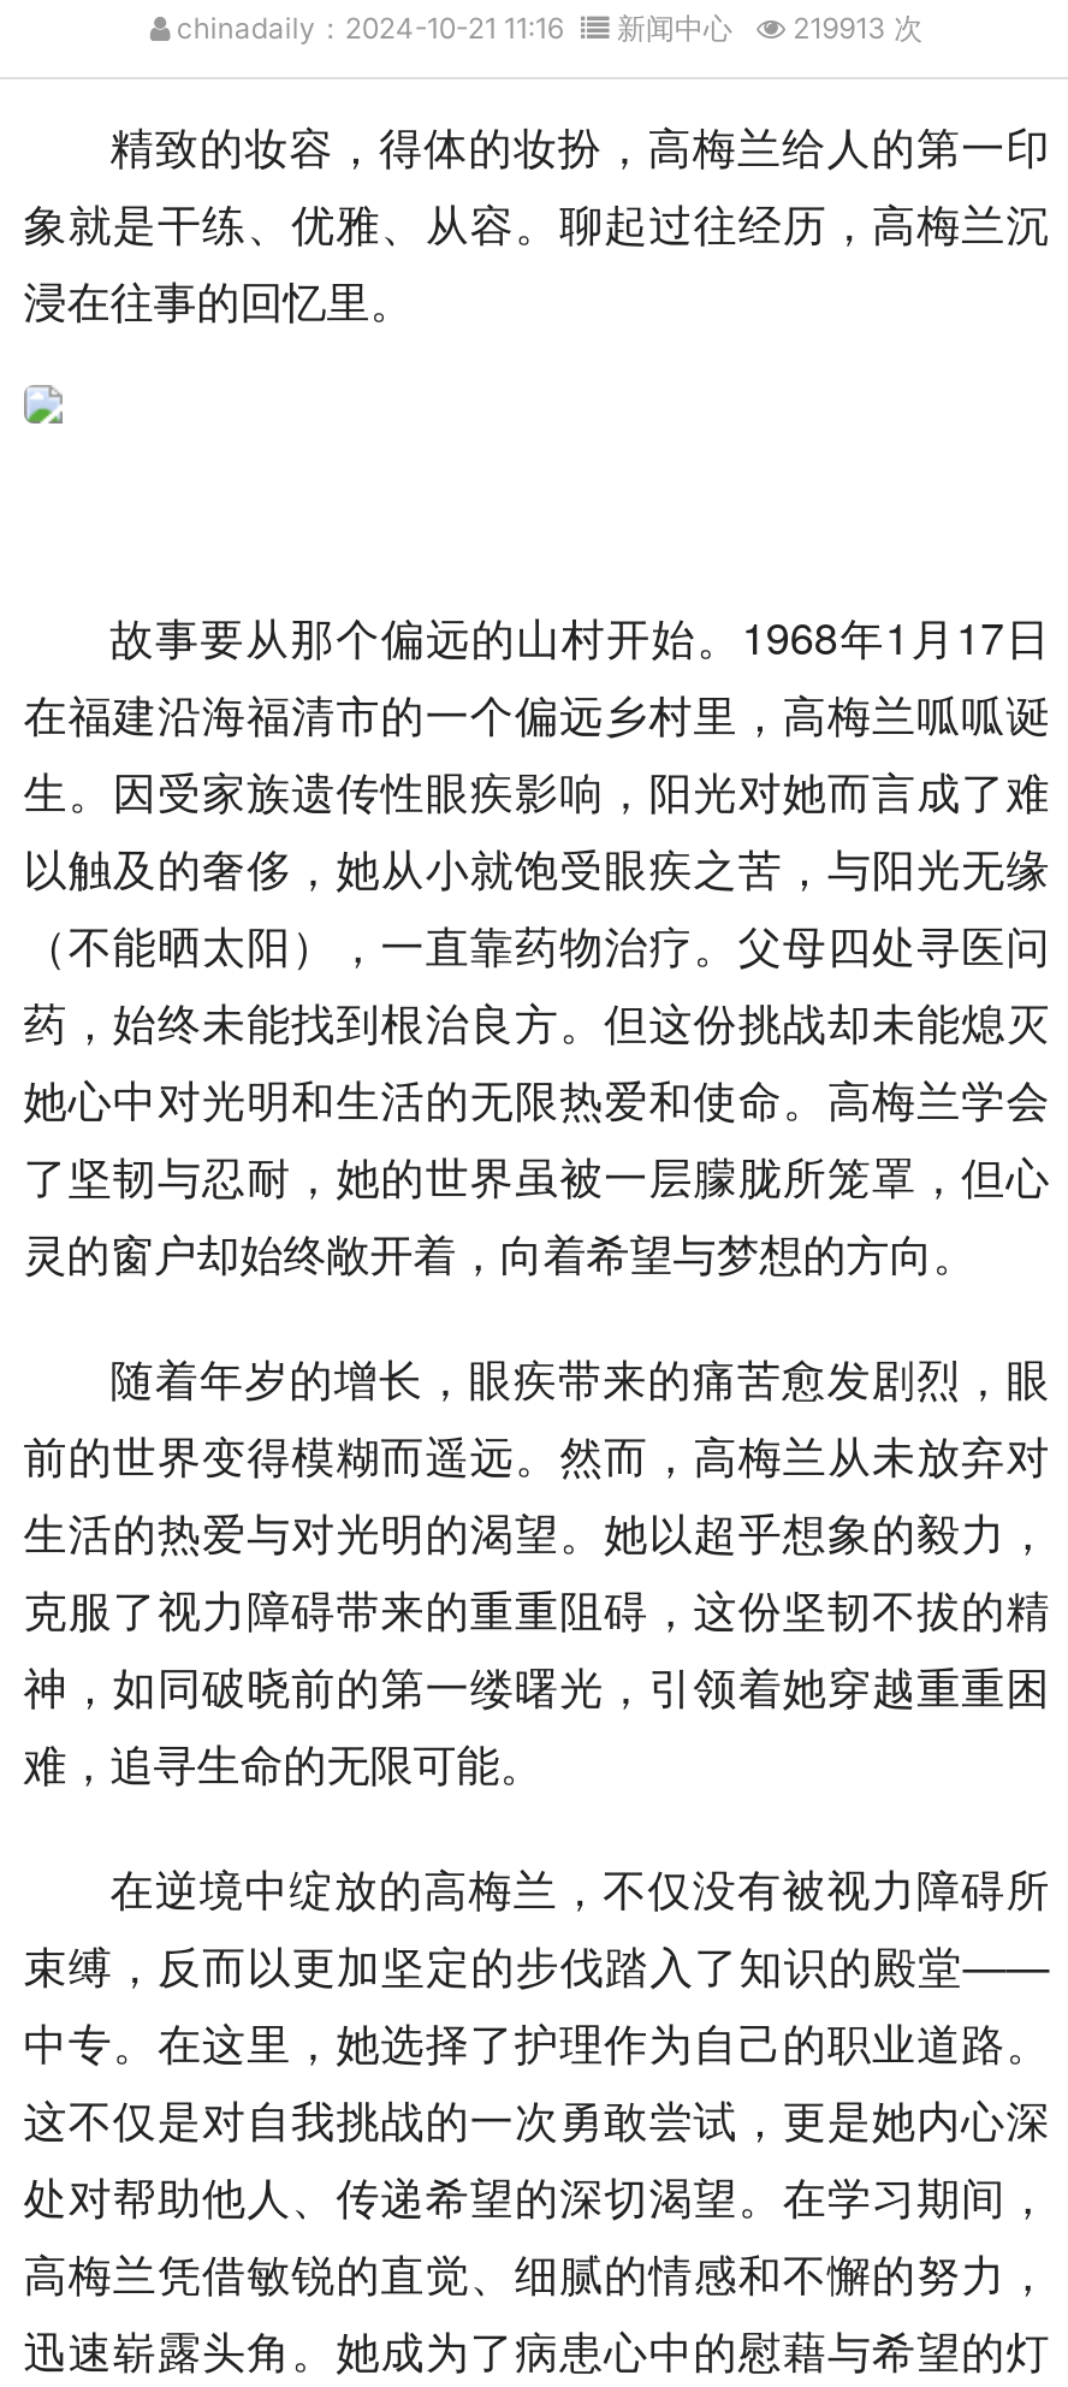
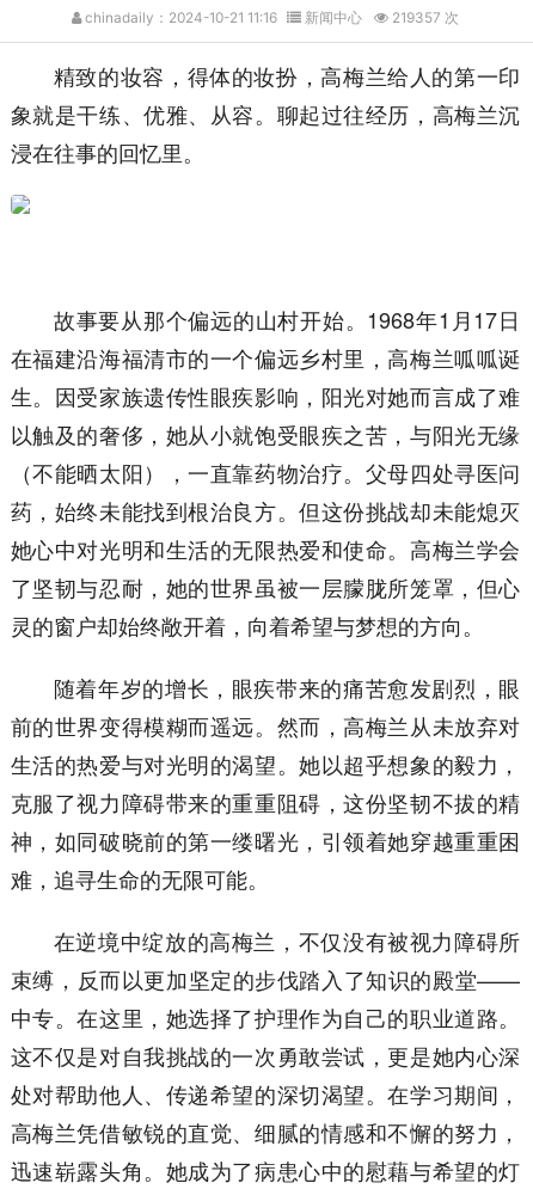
[169,13,923,47] chinadaily：2024-10-21 11:16 新闻中心 219913 次 -> [82,10,458,27] chinadaily：2024-10-21 11:16 新闻中心 219357 次

